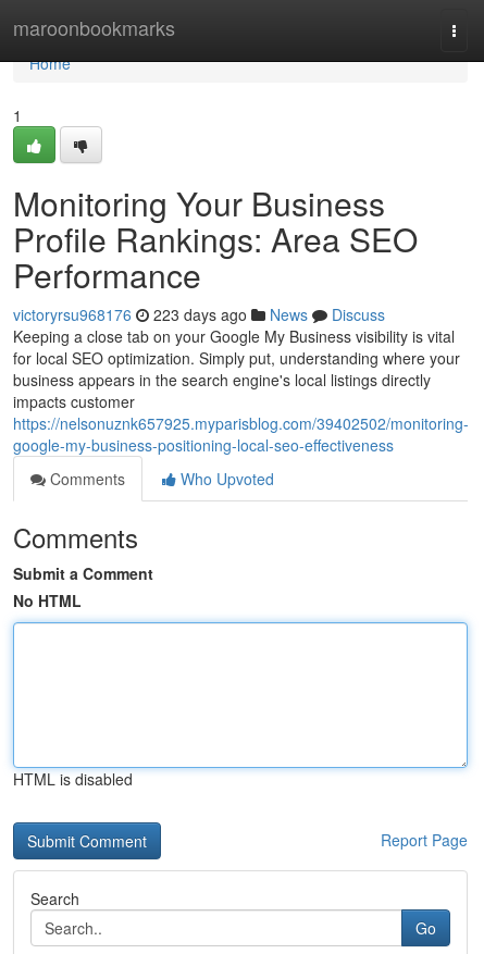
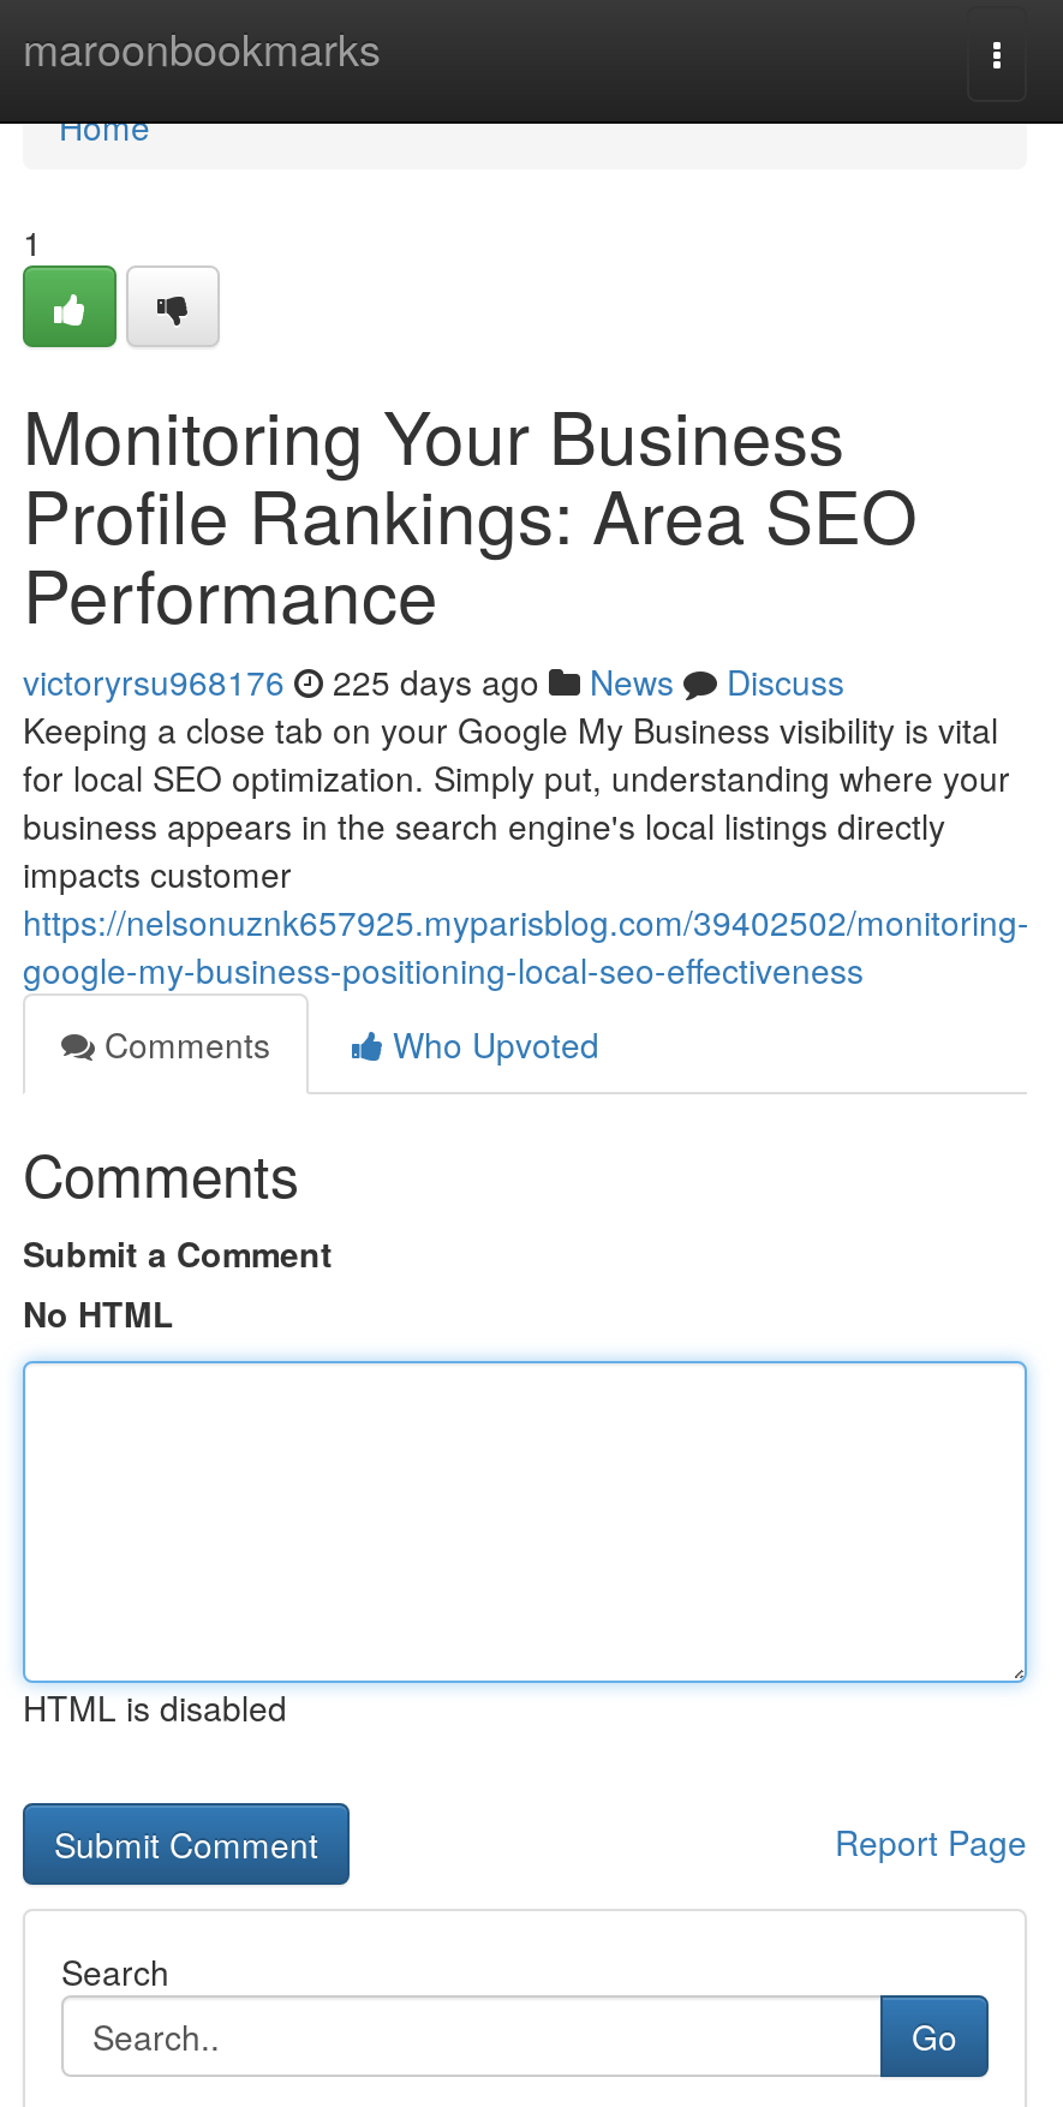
[13,303,385,325] victoryrsu968176 223 days ago News Discuss -> [23,657,844,705] victoryrsu968176 225 days ago News Discuss

